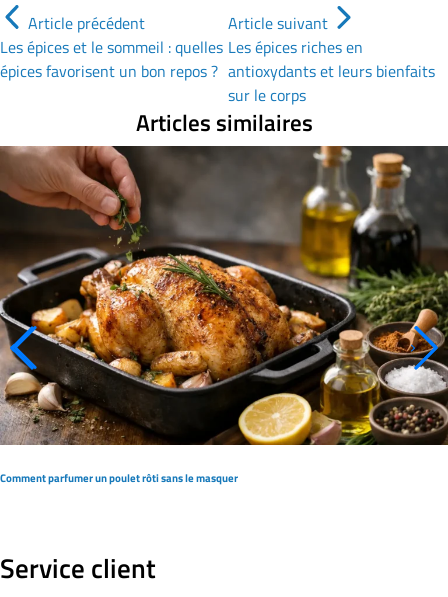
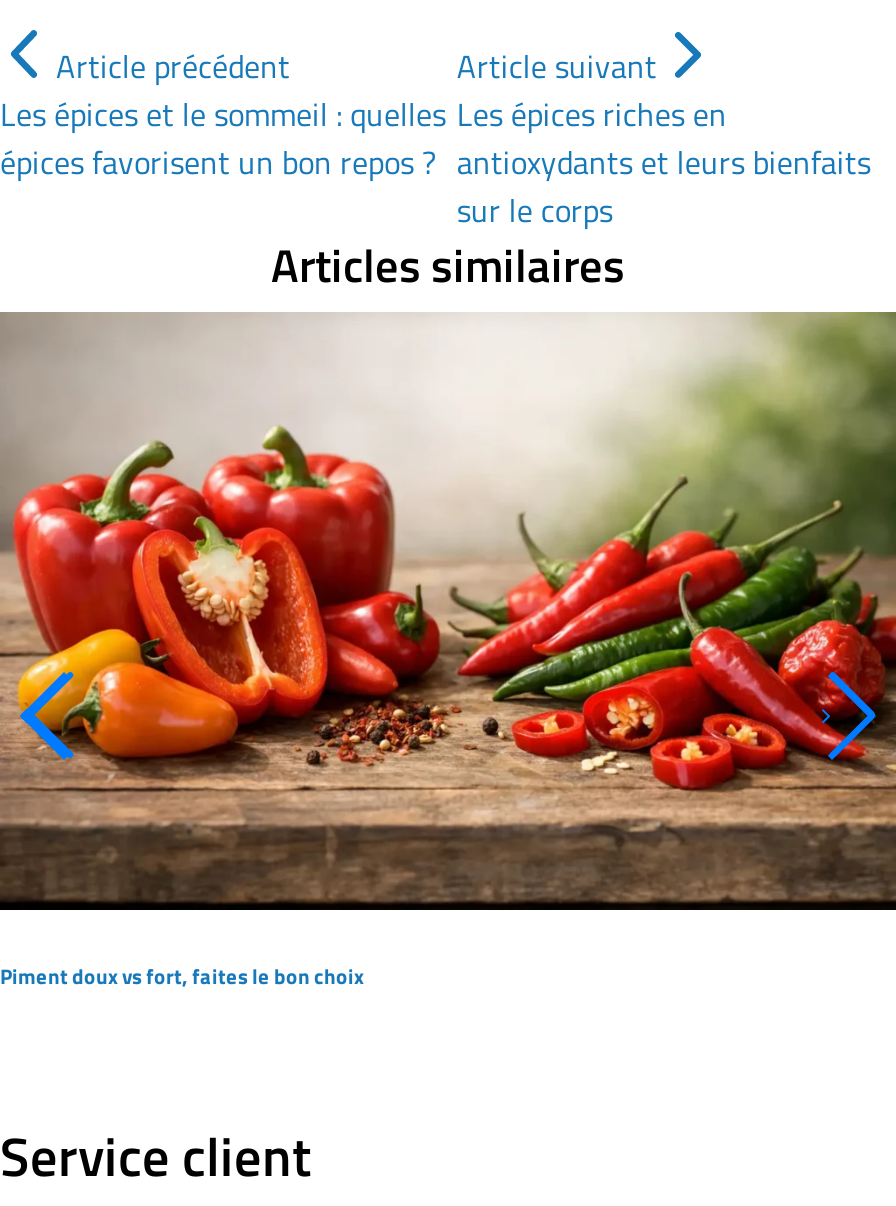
[0,145,445,486] [image] | Comment parfumer un poulet rôti sans le masquer -> [0,310,890,992] [image] | Piment doux vs fort, faites le bon choix

